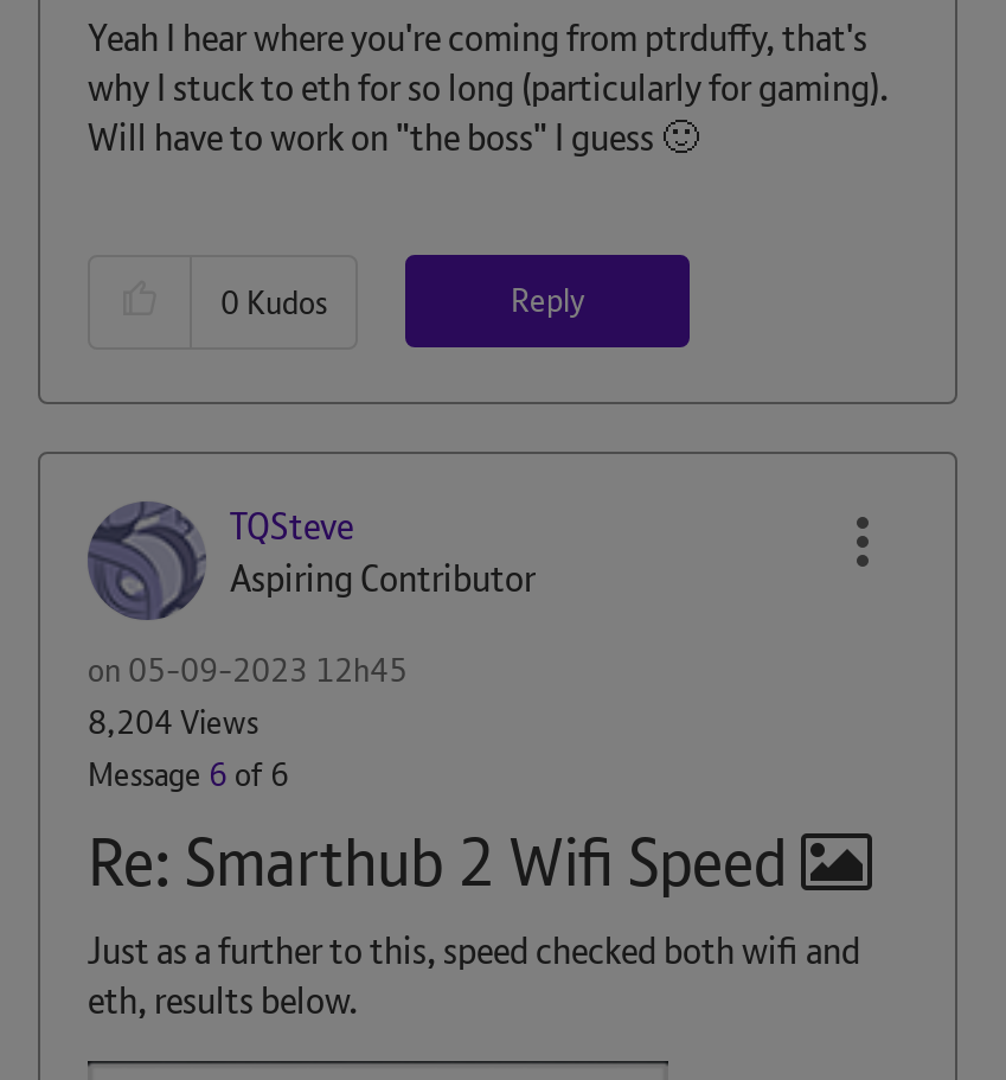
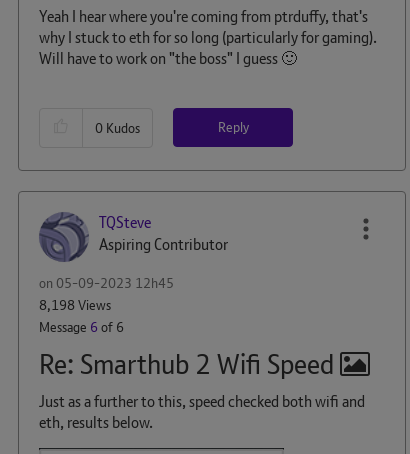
[88,699,258,742] 8,204 Views -> [39,295,111,313] 8,198 Views

